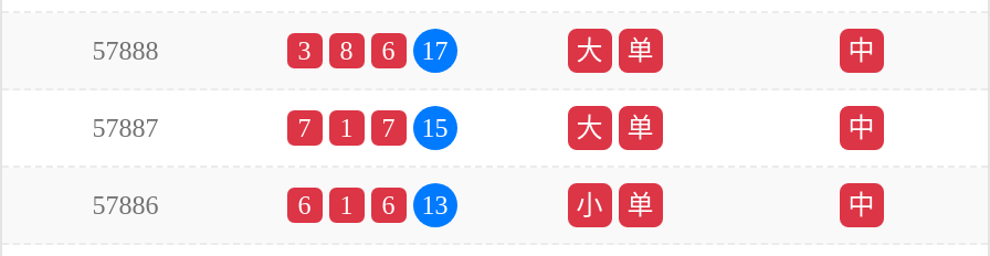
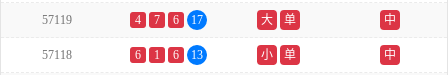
[92,35,353,66] 57888 | 3 | 8 -> [42,13,160,27] 57119 | 4 | 7
[92,113,875,221] 57887 | 7 | 1 | 7 | 15 | 大 | 单 | 中 | 57886 -> [42,48,72,62] 57118

